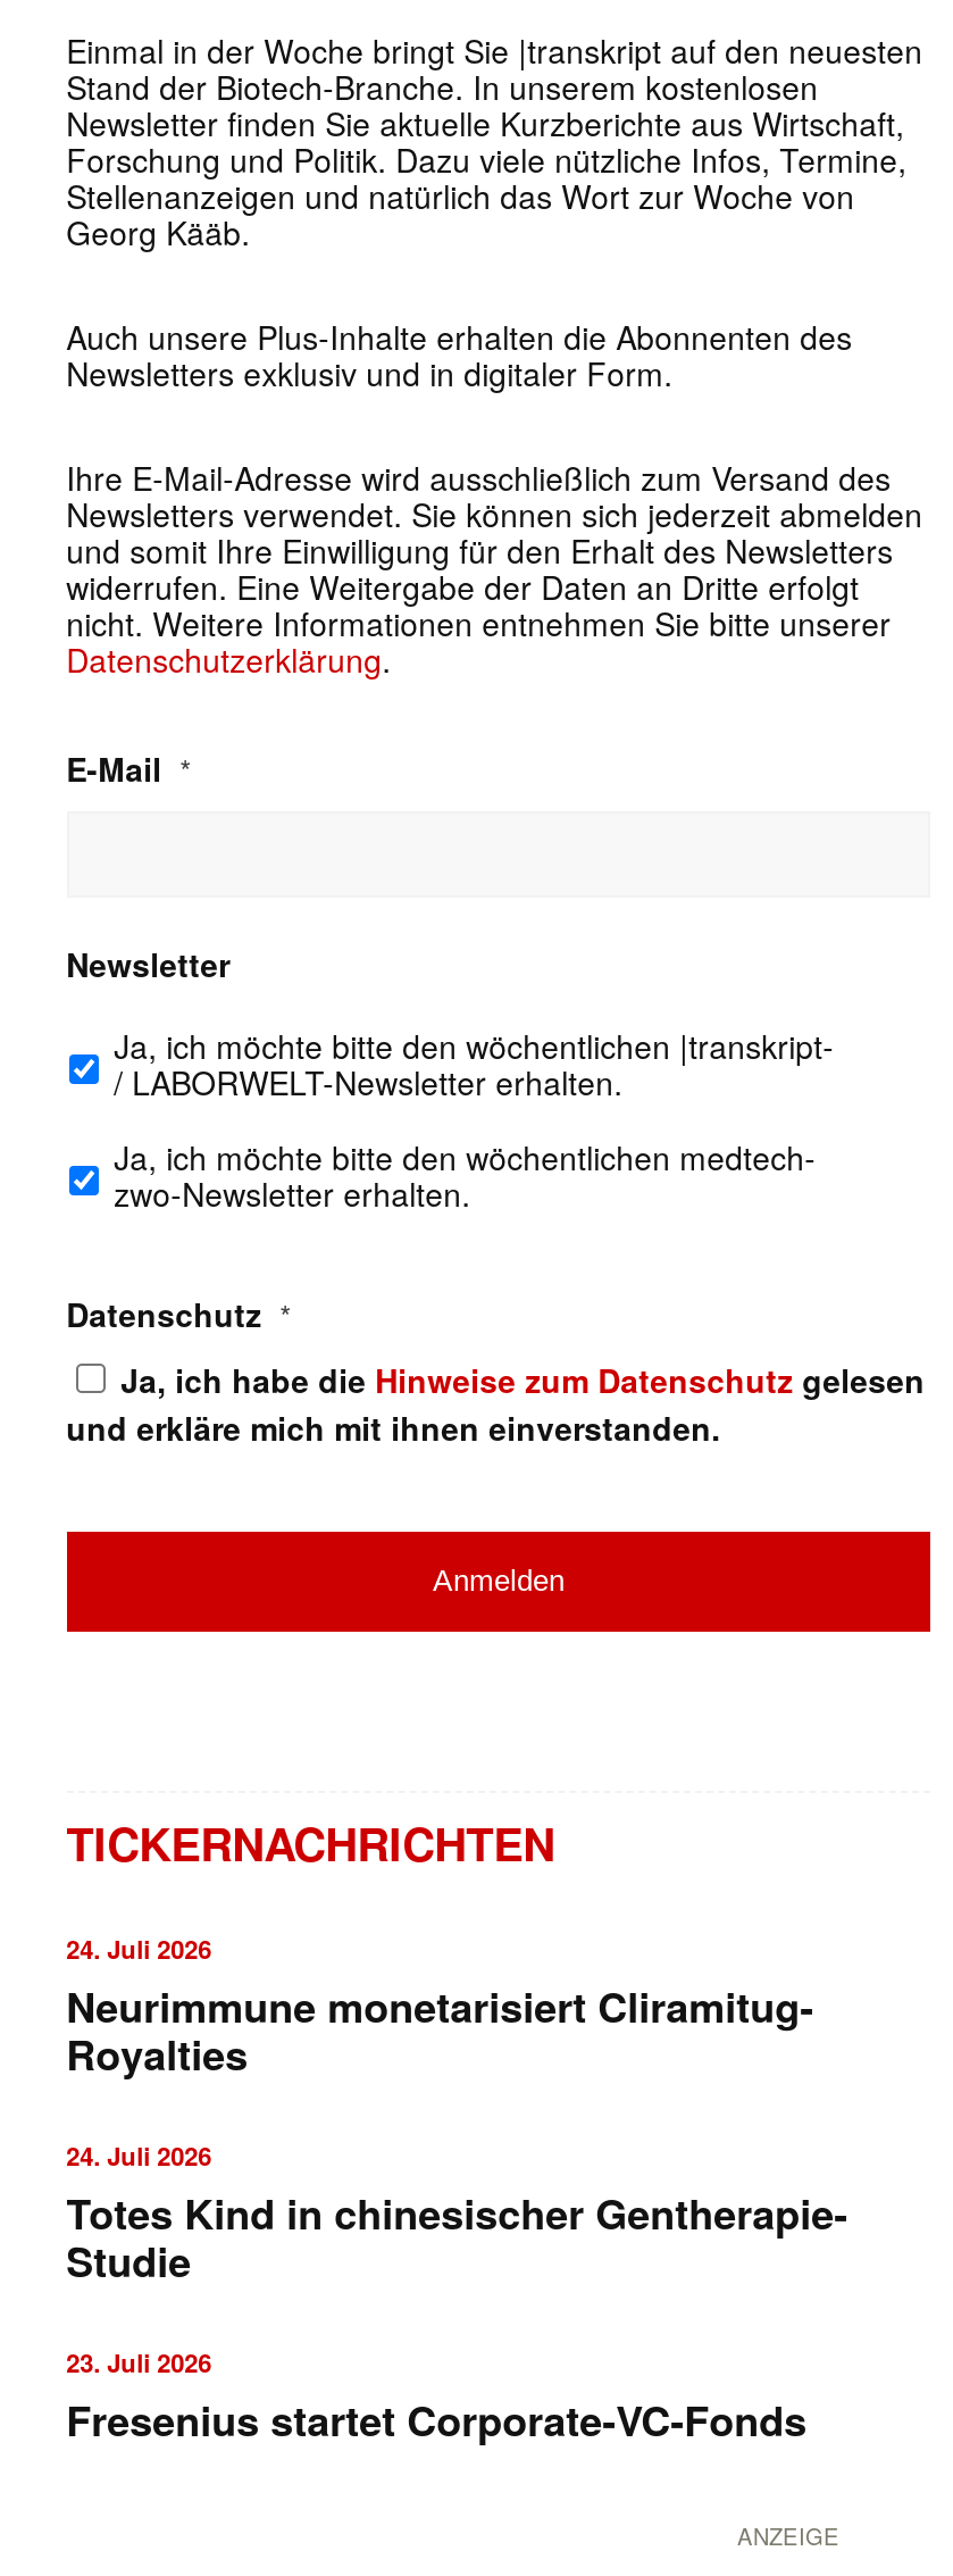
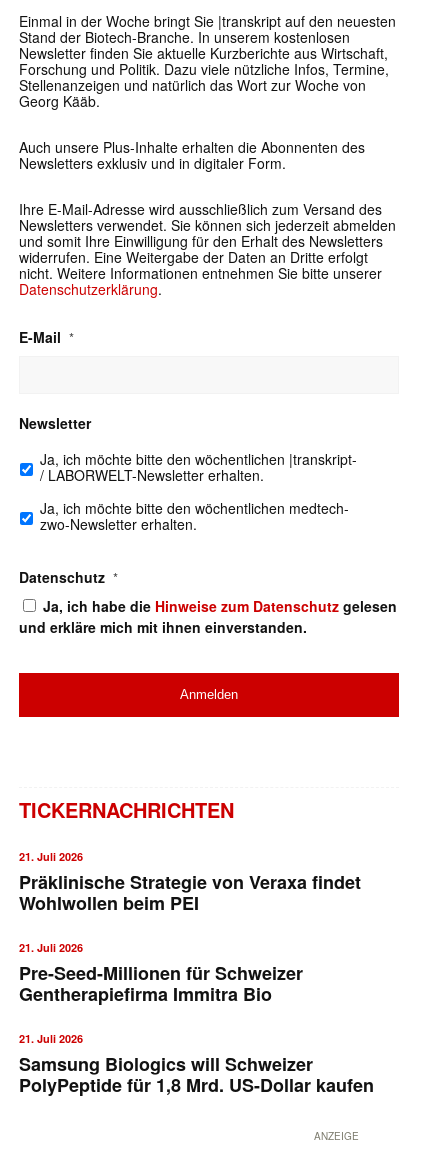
[66,1932,814,2084] 24. Juli 2026 | Neurimmune monetarisiert Cliramitug- | Royalties -> [19,849,361,916] 21. Juli 2026 | Präklinische Strategie von Veraxa findet | Wohlwollen beim PEI
[66,2139,848,2291] 24. Juli 2026 | Totes Kind in chinesischer Gentherapie- | Studie -> [19,940,303,1007] 21. Juli 2026 | Pre-Seed-Millionen für Schweizer | Gentherapiefirma Immitra Bio
[66,2345,807,2450] 23. Juli 2026 | Fresenius startet Corporate-VC-Fonds -> [19,1031,374,1098] 21. Juli 2026 | Samsung Biologics will Schweizer | PolyPeptide für 1,8 Mrd. US-Dollar kaufen

